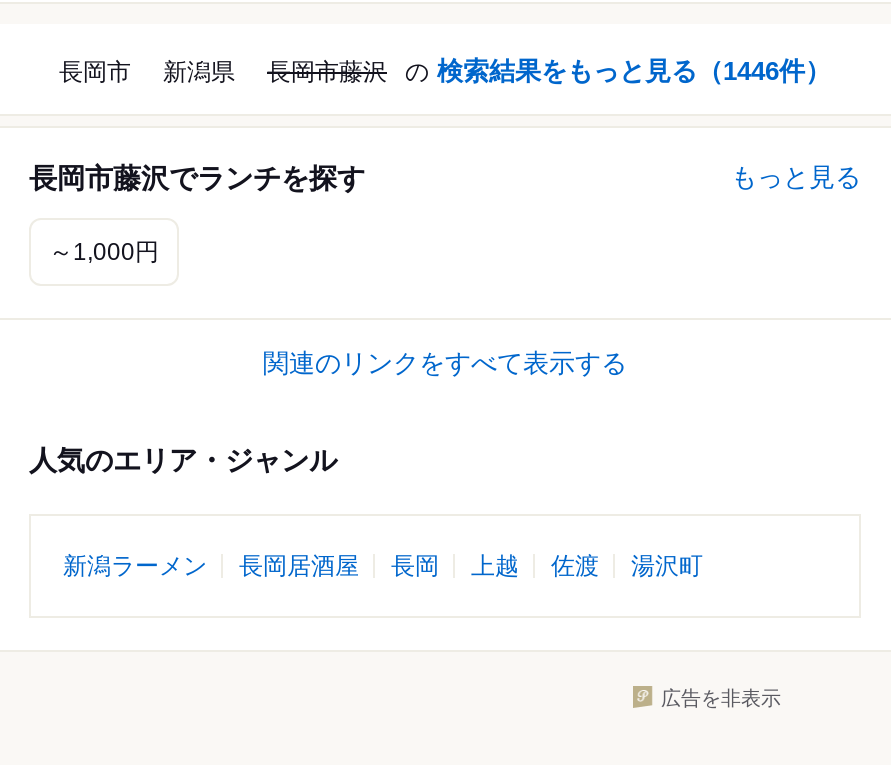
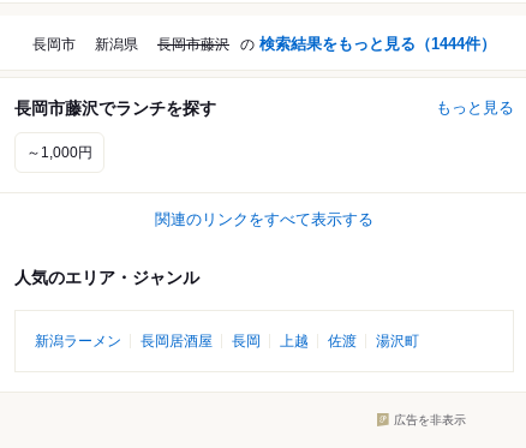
[405,57,831,87] の 検索結果をもっと見る（1446件） -> [240,35,496,53] の 検索結果をもっと見る（1444件）

